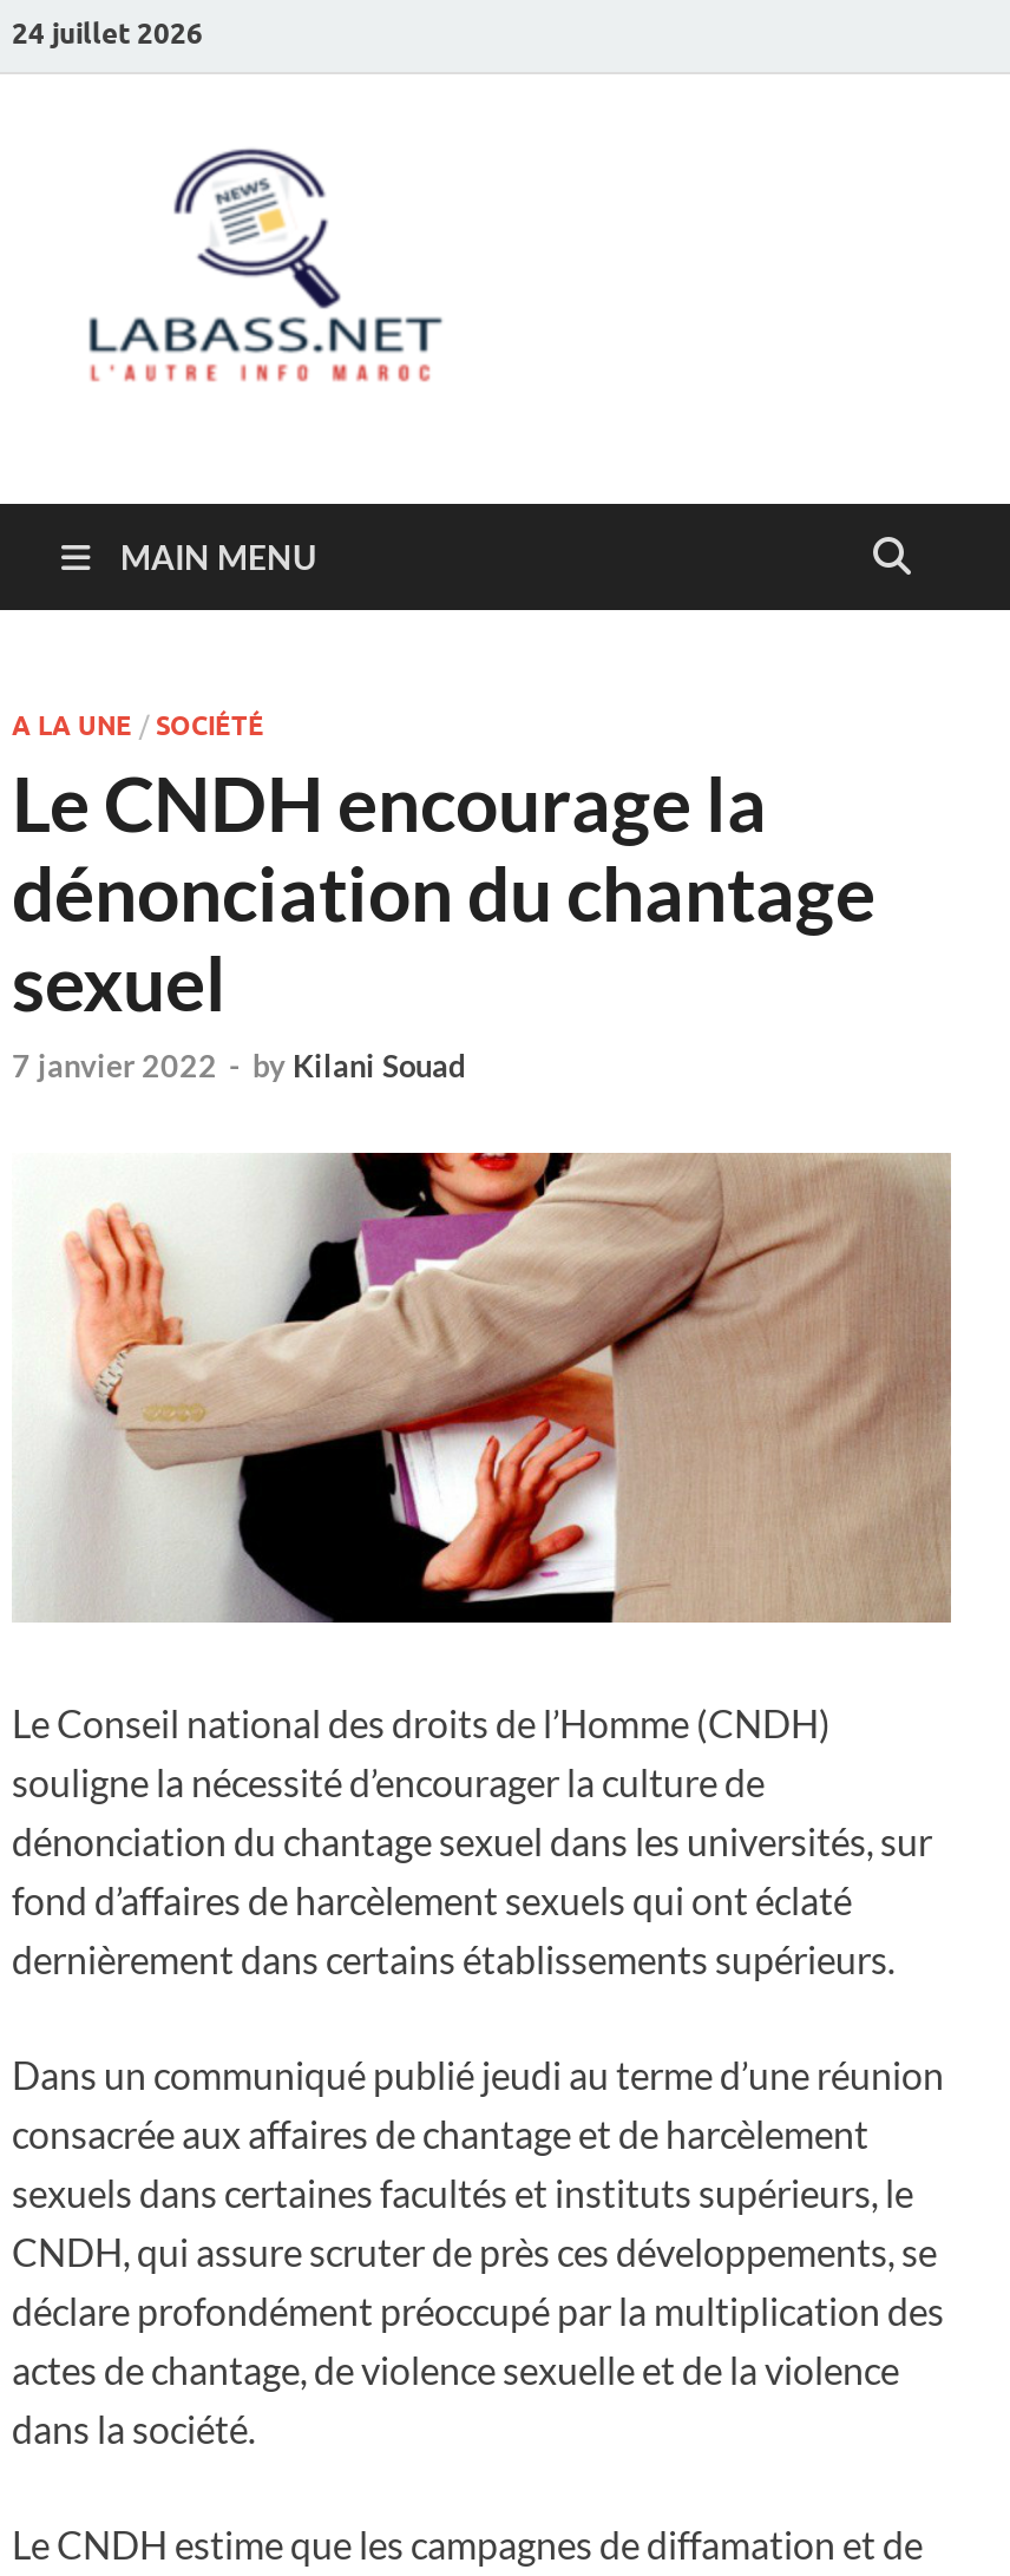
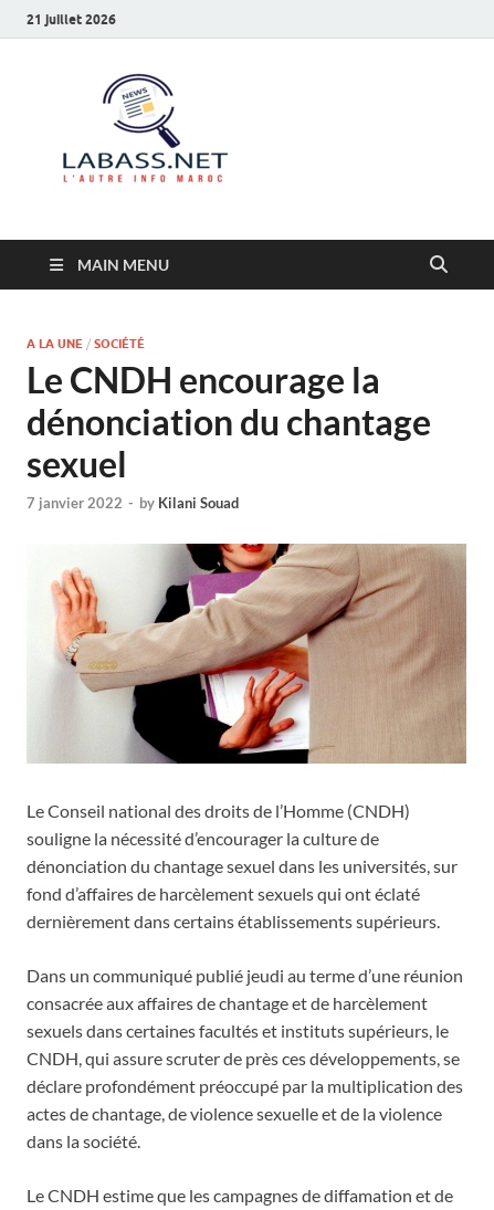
[12,14,203,50] 24 juillet 2026 -> [27,10,116,27] 21 juillet 2026

